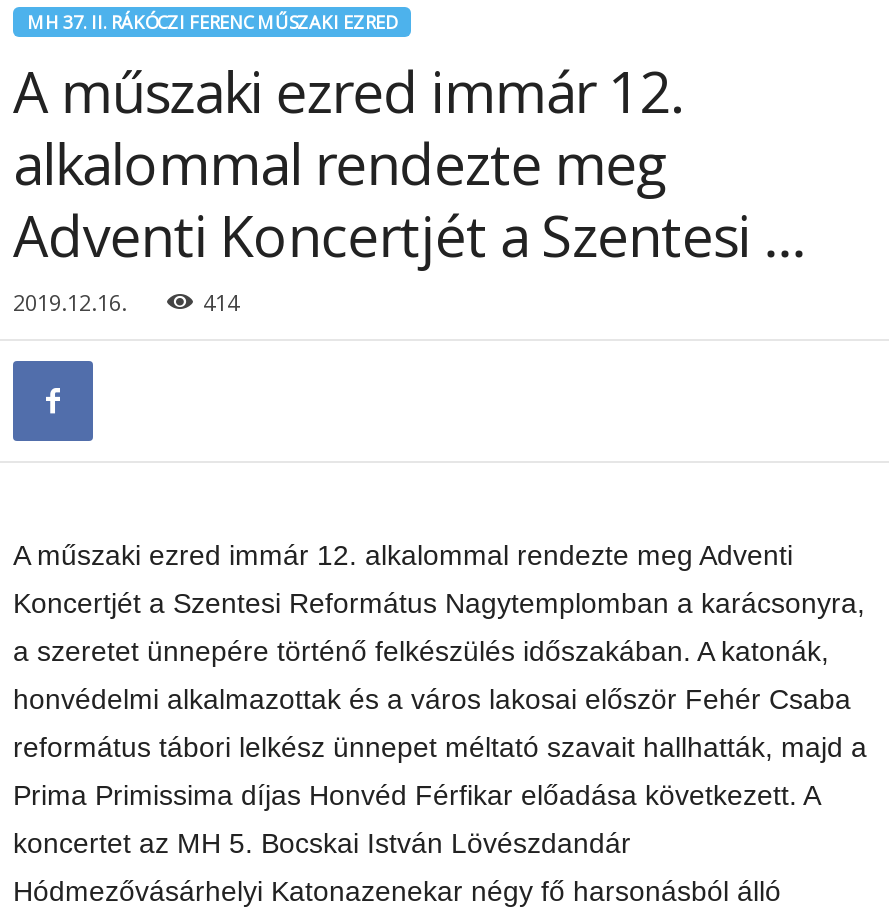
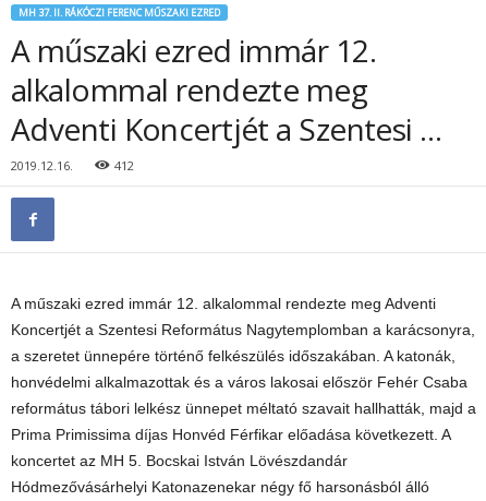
[203,287,239,317] 414 -> [114,157,134,174] 412

